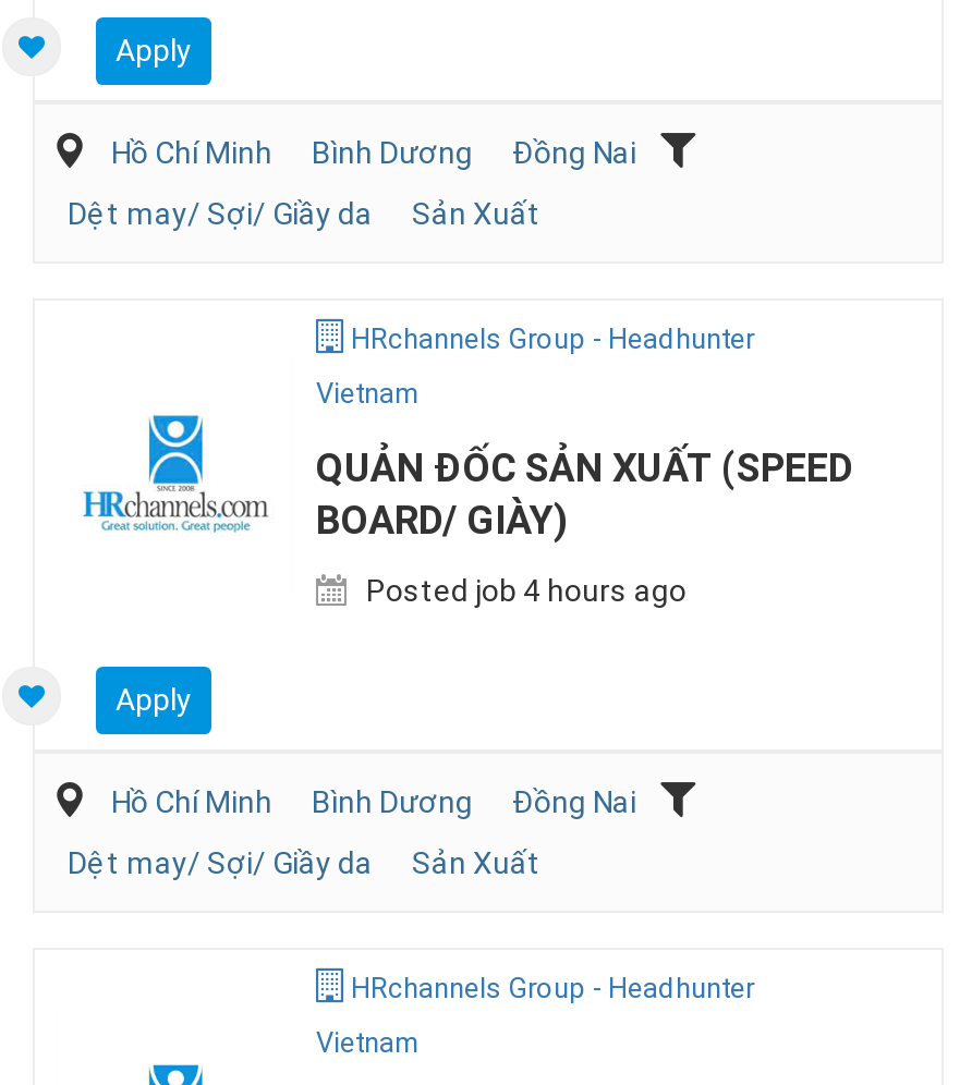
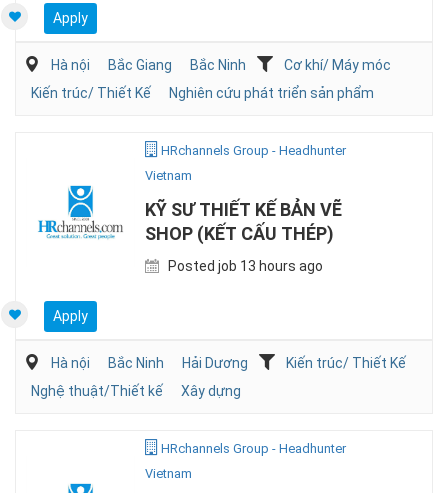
[111,135,636,170] Hồ Chí Minh | Bình Dương | Đồng Nai -> [51,57,391,73] Hà nội | Bắc Giang | Bắc Ninh | Cơ khí/ Máy móc
[68,196,540,231] Dệt may/ Sợi/ Giầy da | Sản Xuất -> [31,85,374,101] Kiến trúc/ Thiết Kế | Nghiên cứu phát triển sản phẩm
[316,444,852,542] QUẢN ĐỐC SẢN XUẤT (SPEED | BOARD/ GIÀY) -> [145,199,342,244] KỸ SƯ THIẾT KẾ BẢN VẼ | SHOP (KẾT CẤU THÉP)
[360,573,687,608] Posted job 4 hours ago -> [165,258,323,274] Posted job 13 hours ago
[111,784,636,819] Hồ Chí Minh | Bình Dương | Đồng Nai -> [51,355,406,371] Hà nội | Bắc Ninh | Hải Dương | Kiến trúc/ Thiết Kế
[68,845,540,880] Dệt may/ Sợi/ Giầy da | Sản Xuất -> [31,383,241,399] Nghệ thuật/Thiết kế | Xây dựng

